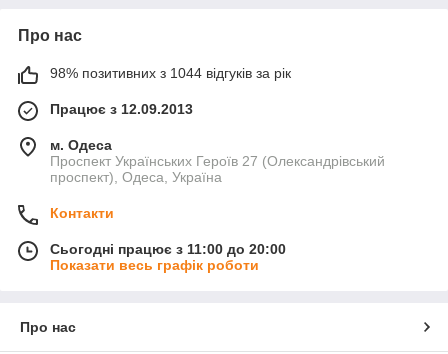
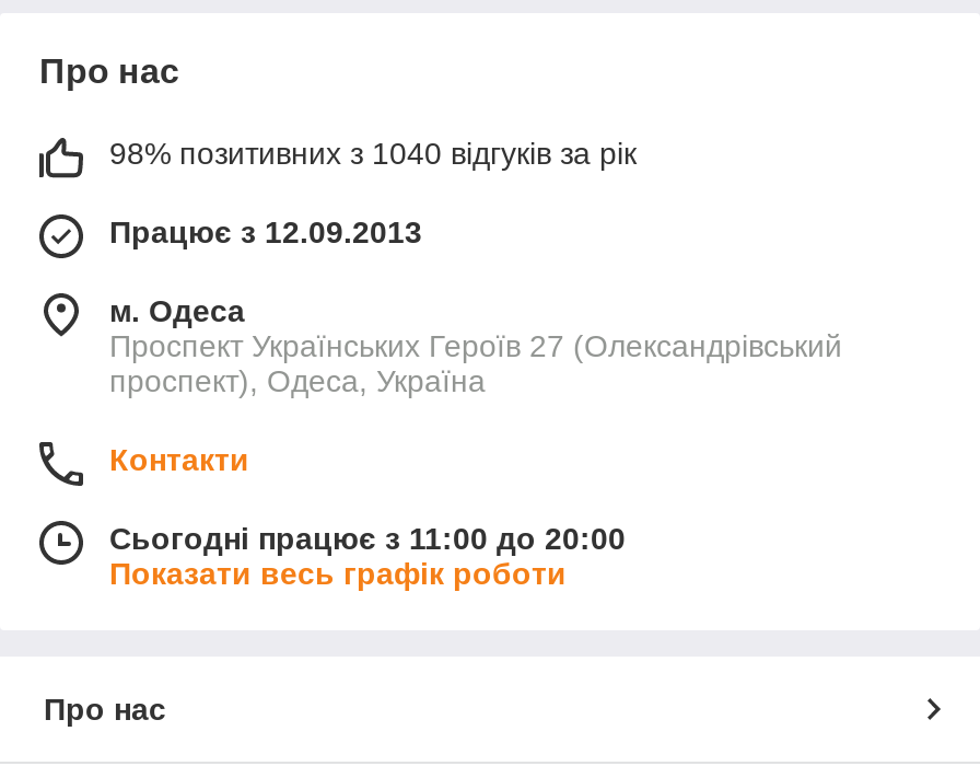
[50,65,291,81] 98% позитивних з 1044 відгуків за рік -> [109,135,637,170] 98% позитивних з 1040 відгуків за рік

